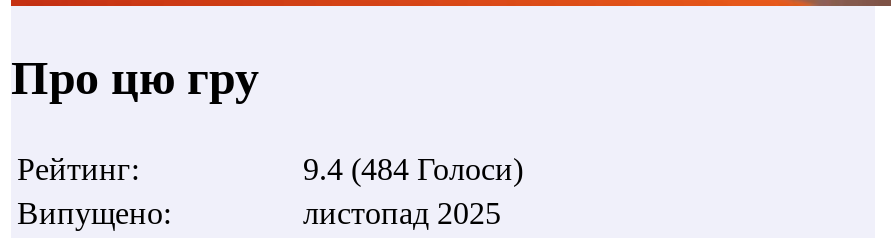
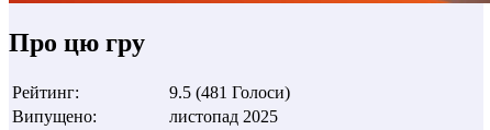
[303,153,523,187] 9.4 (484 Голоси) -> [169,83,290,102] 9.5 (481 Голоси)

